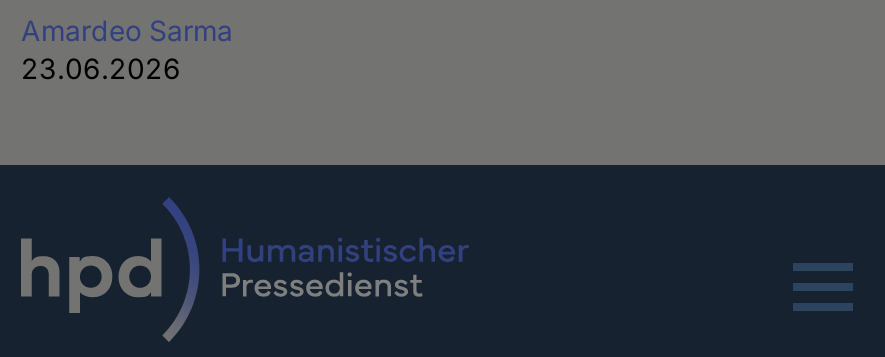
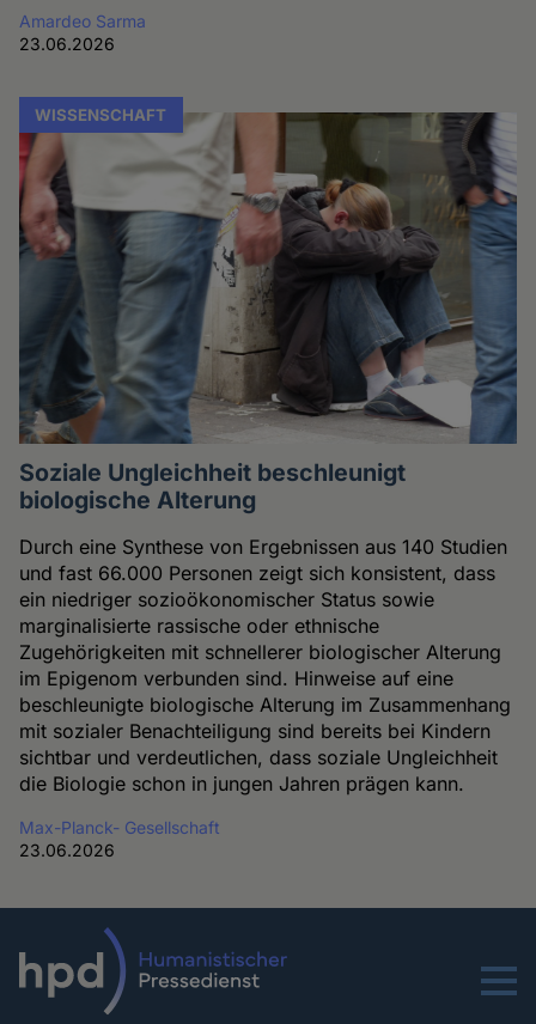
none -> [18,105,518,445] [image] | WISSENSCHAFT
none -> [19,459,511,860] Soziale Ungleichheit beschleunigt | biologische Alterung | Durch eine Synthese von Ergebnissen aus 140 Studien | und fast 66.000 Personen zeigt sich konsistent, dass | ein niedriger sozioökonomischer Status sowie | marginalisierte rassische oder ethnische | Zugehörigkeiten mit schnellerer biologischer Alterung | im Epigenom verbunden sind. Hinweise auf eine | beschleunigte biologische Alterung im Zusammenhang | mit sozialer Benachteiligung sind bereits bei Kindern | sichtbar und verdeutlichen, dass soziale Ungleichheit | die Biologie schon in jungen Jahren prägen kann. | Max-Planck- Gesellschaft | 23.06.2026

